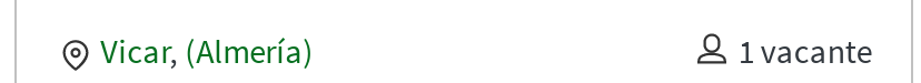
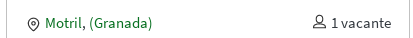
[100,29,314,71] Vicar, (Almería) -> [45,13,153,32] Motril, (Granada)

